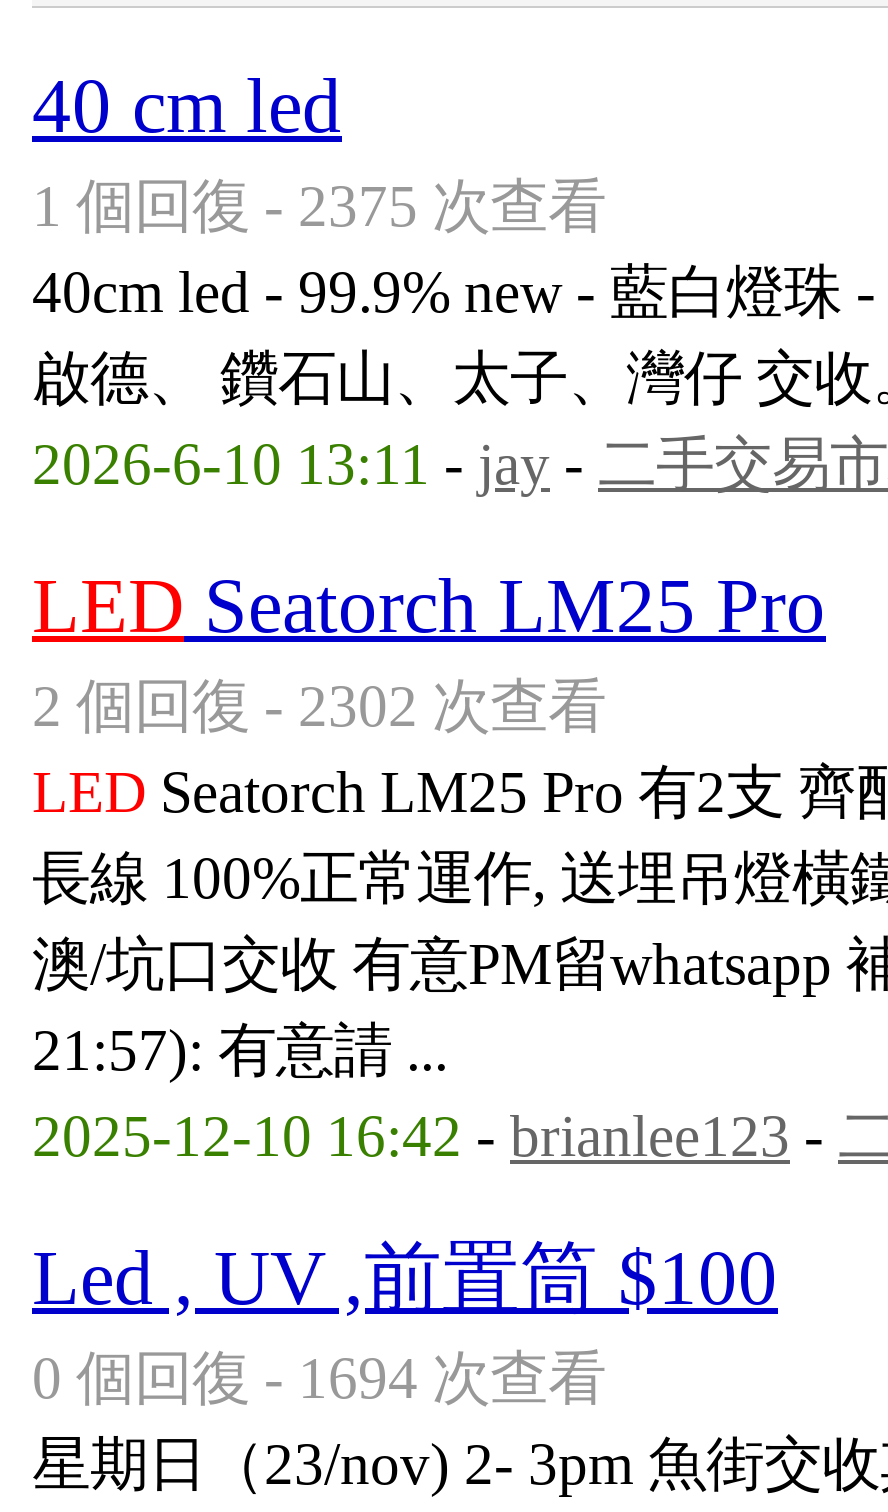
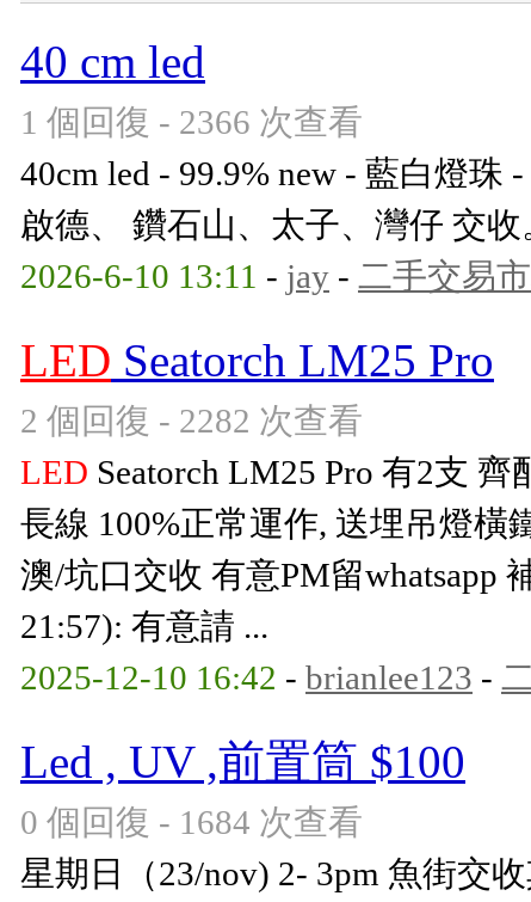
[32,174,606,238] 1 個回復 - 2375 次查看 -> [20,103,363,141] 1 個回復 - 2366 次查看
[32,674,606,738] 2 個回復 - 2302 次查看 -> [20,401,363,440] 2 個回復 - 2282 次查看
[32,1346,606,1410] 0 個回復 - 1694 次查看 -> [20,803,363,841] 0 個回復 - 1684 次查看

